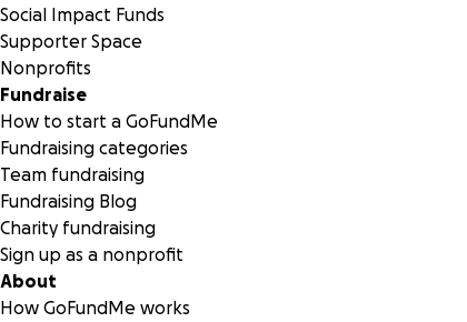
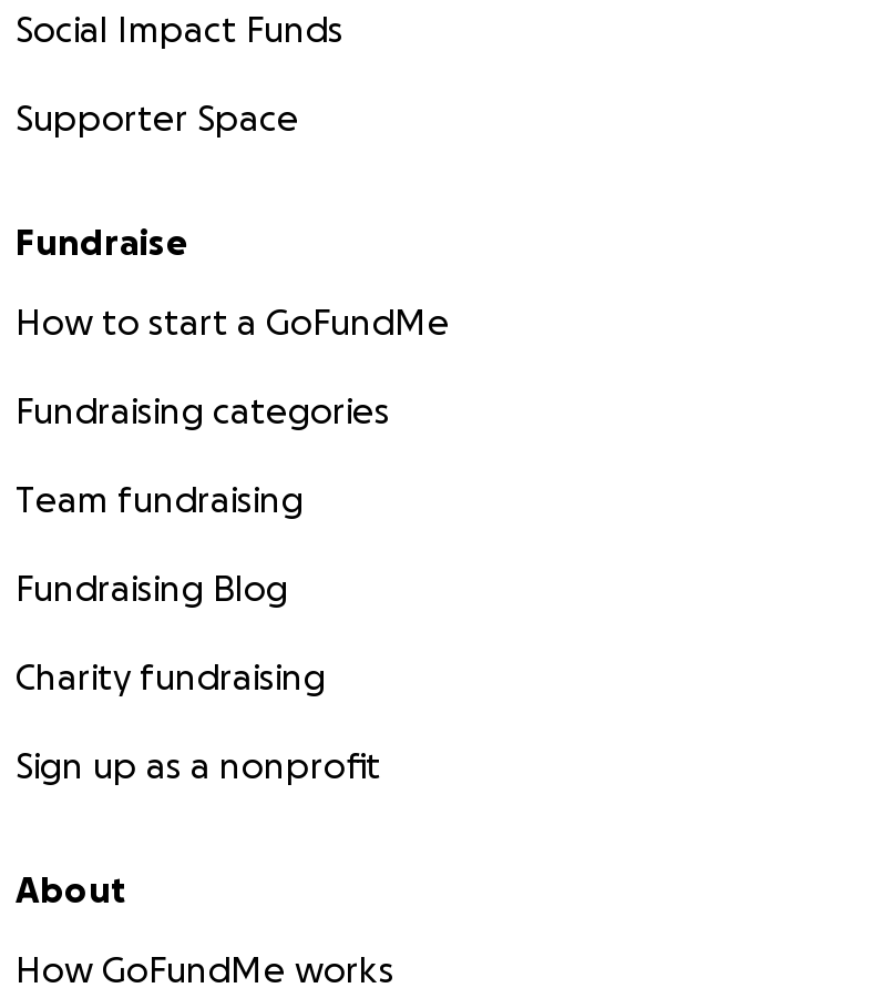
[0,58,91,78] Nonprofits -> none

